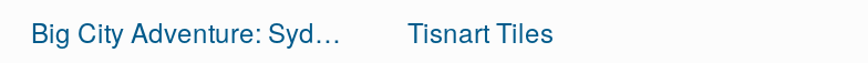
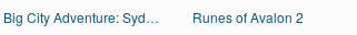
[407,13,554,50] Tisnart Tiles -> [192,8,304,26] Runes of Avalon 2

